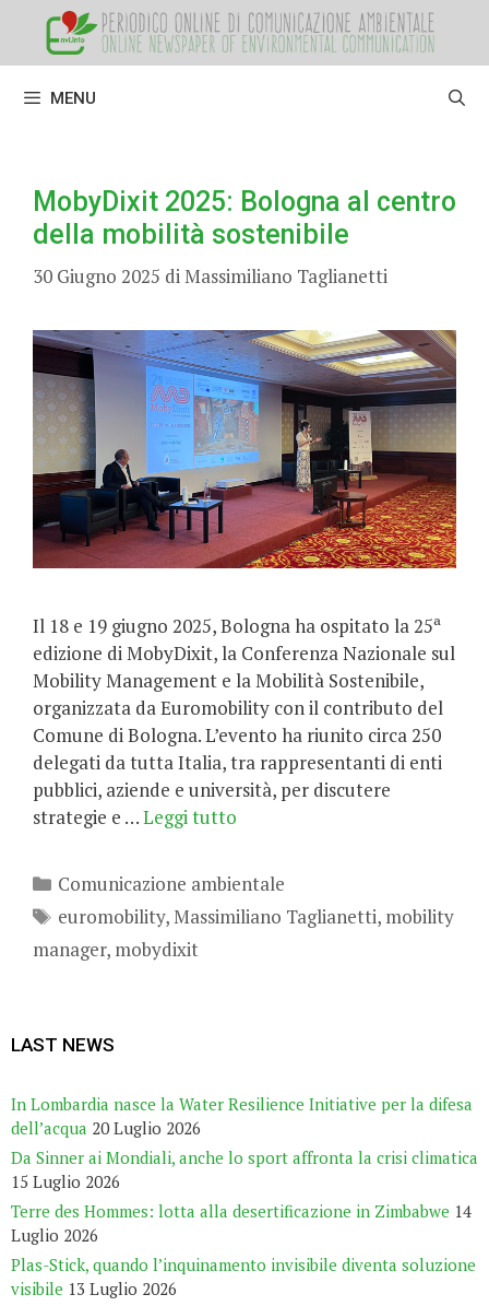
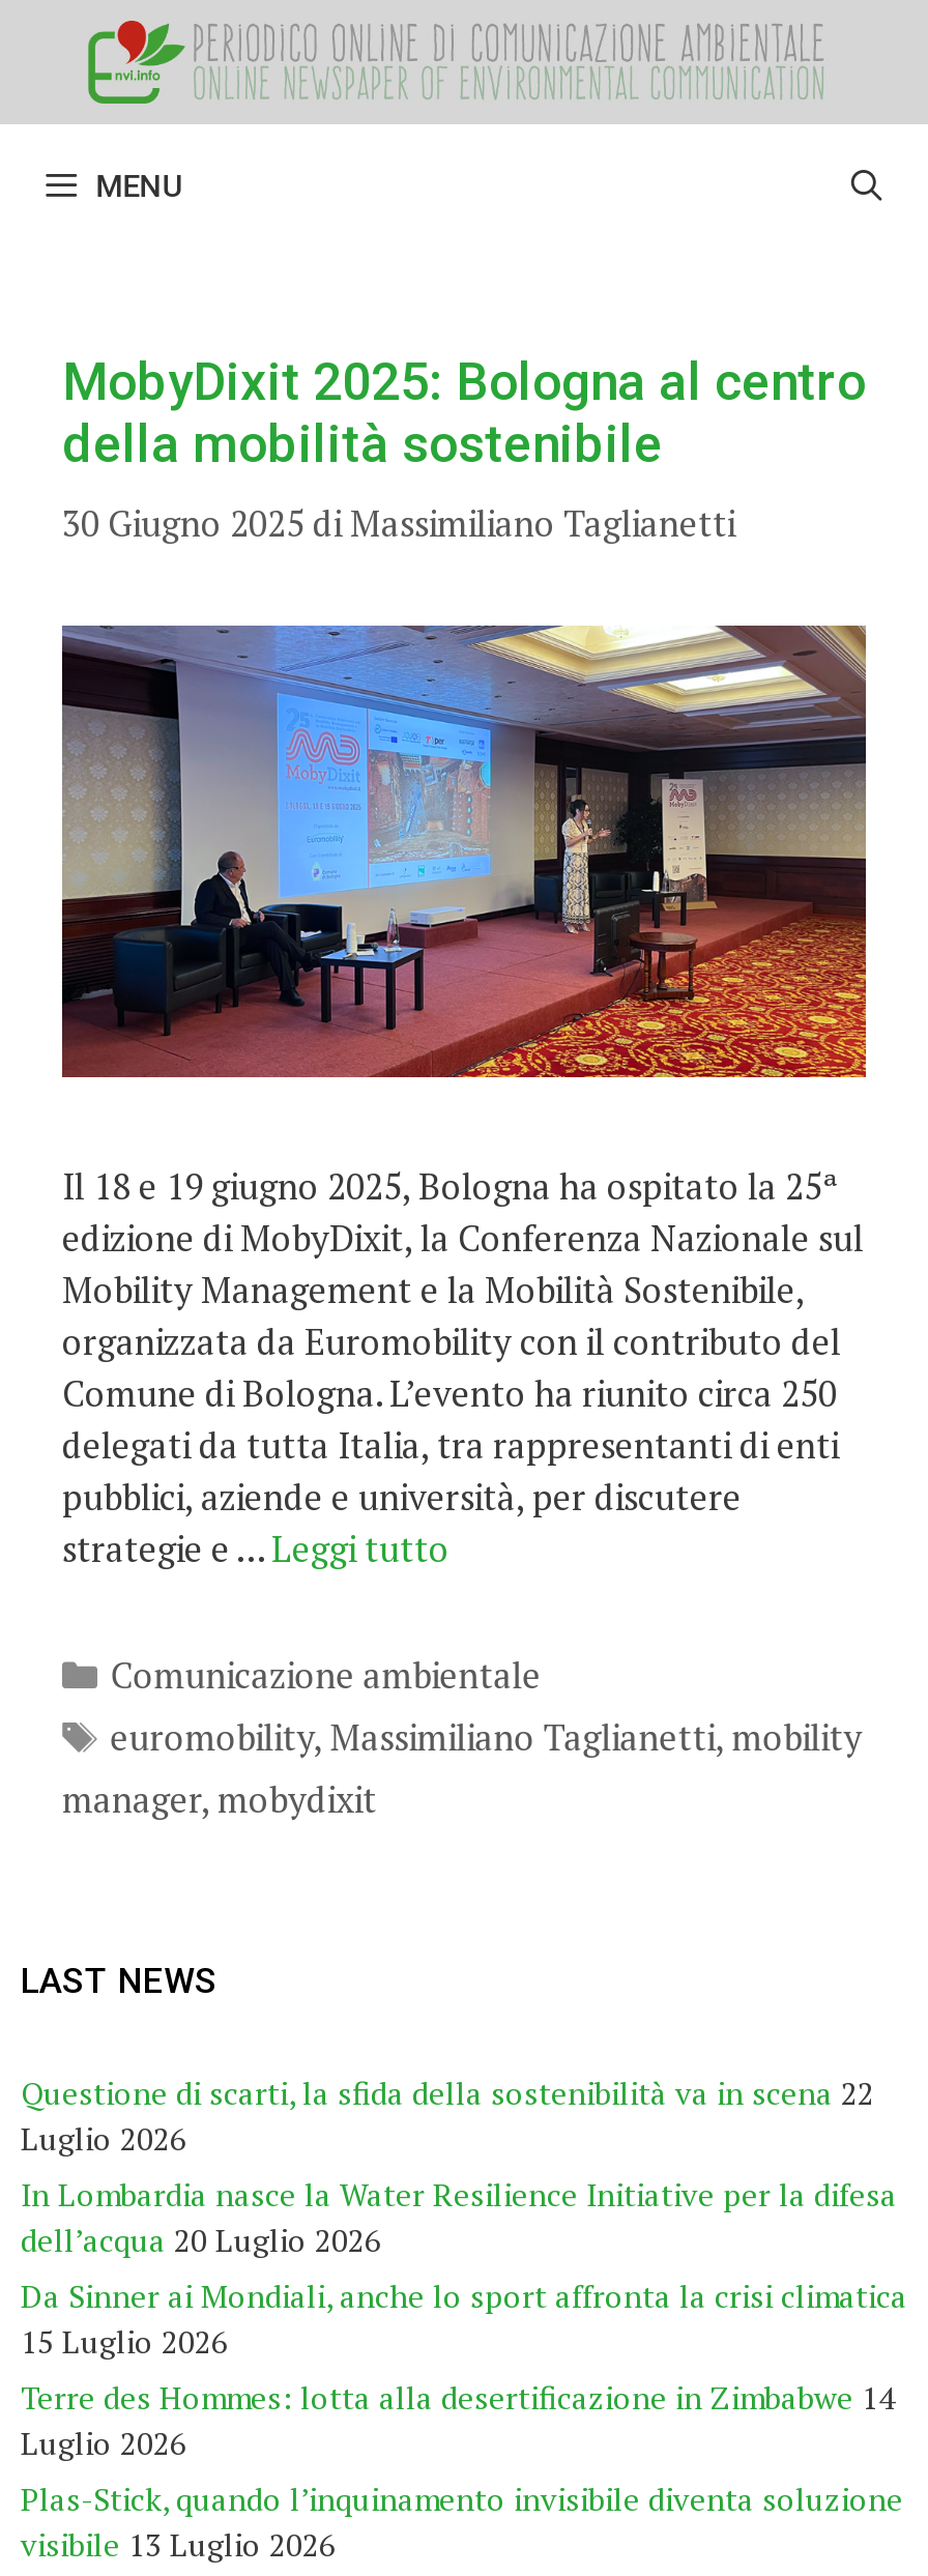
none -> [21,2072,874,2159] Questione di scarti, la sfida della sostenibilità va in scena 22 | Luglio 2026

